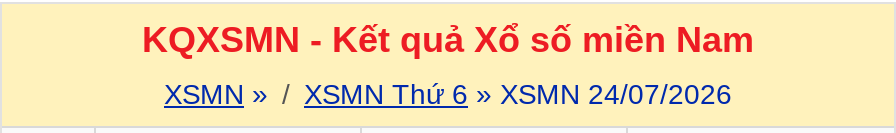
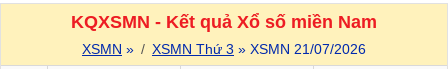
[164,78,732,110] XSMN» XSMN Thứ 6» XSMN 24/07/2026 -> [82,41,366,57] XSMN» XSMN Thứ 3» XSMN 21/07/2026

